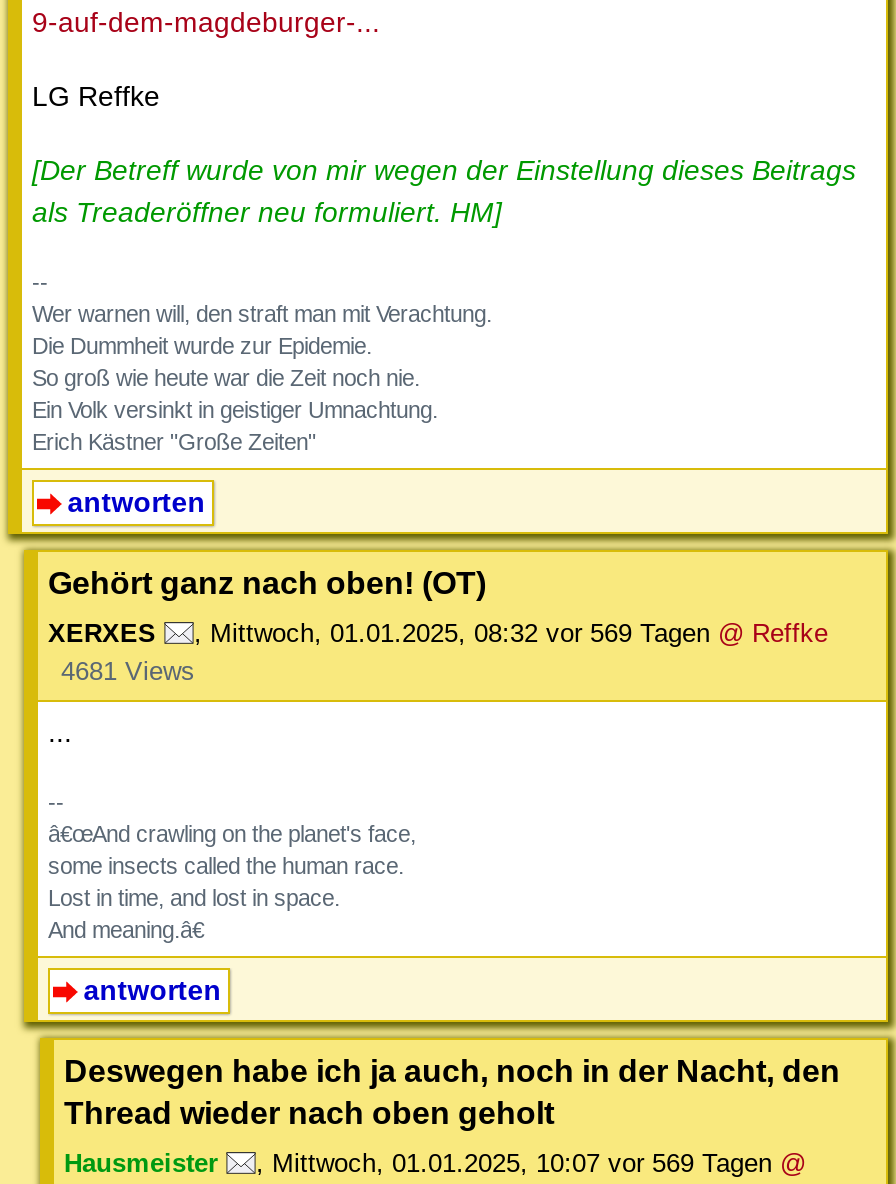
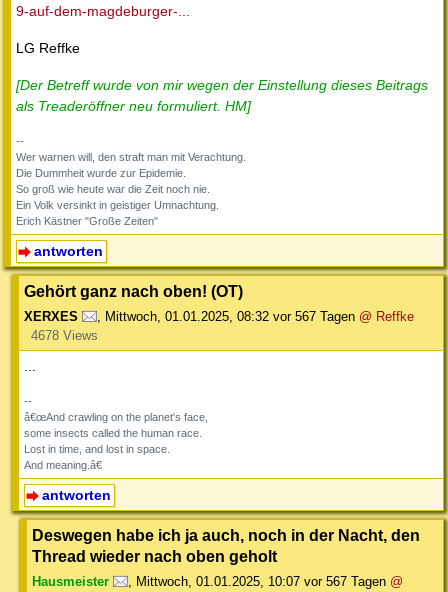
[194,619,828,649] , Mittwoch, 01.01.2025, 08:32 vor 569 Tagen @ Reffke -> [97,309,414,324] , Mittwoch, 01.01.2025, 08:32 vor 567 Tagen @ Reffke
[61,657,195,687] 4681 Views -> [30,328,97,343] 4678 Views
[256,1148,806,1178] , Mittwoch, 01.01.2025, 10:07 vor 569 Tagen @ -> [128,574,403,589] , Mittwoch, 01.01.2025, 10:07 vor 567 Tagen @

